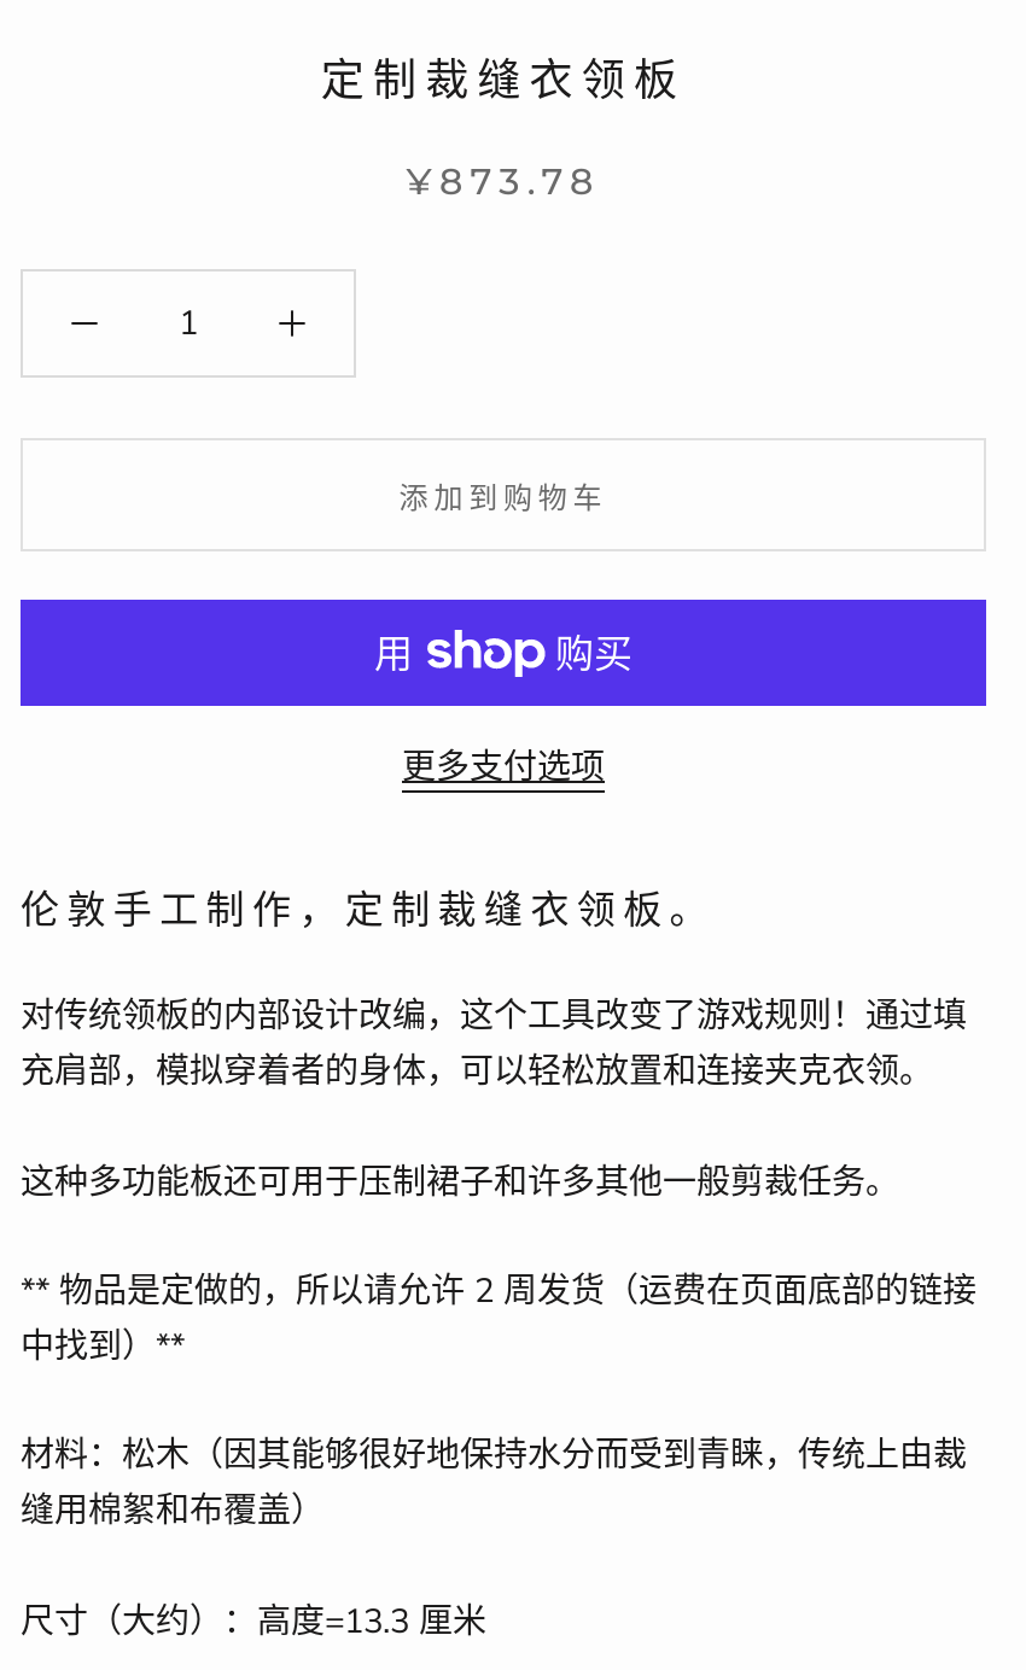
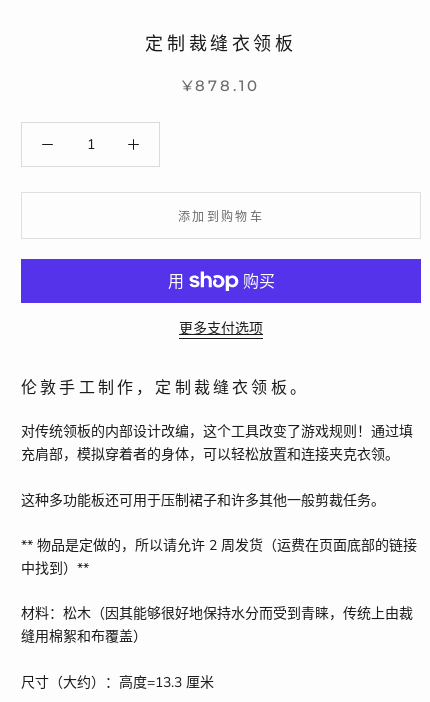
[406,158,601,203] ¥873.78 -> [182,76,260,95] ¥878.10

